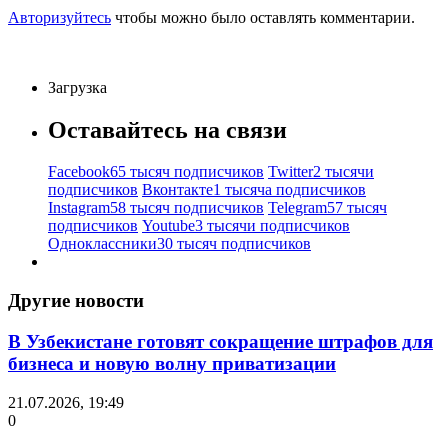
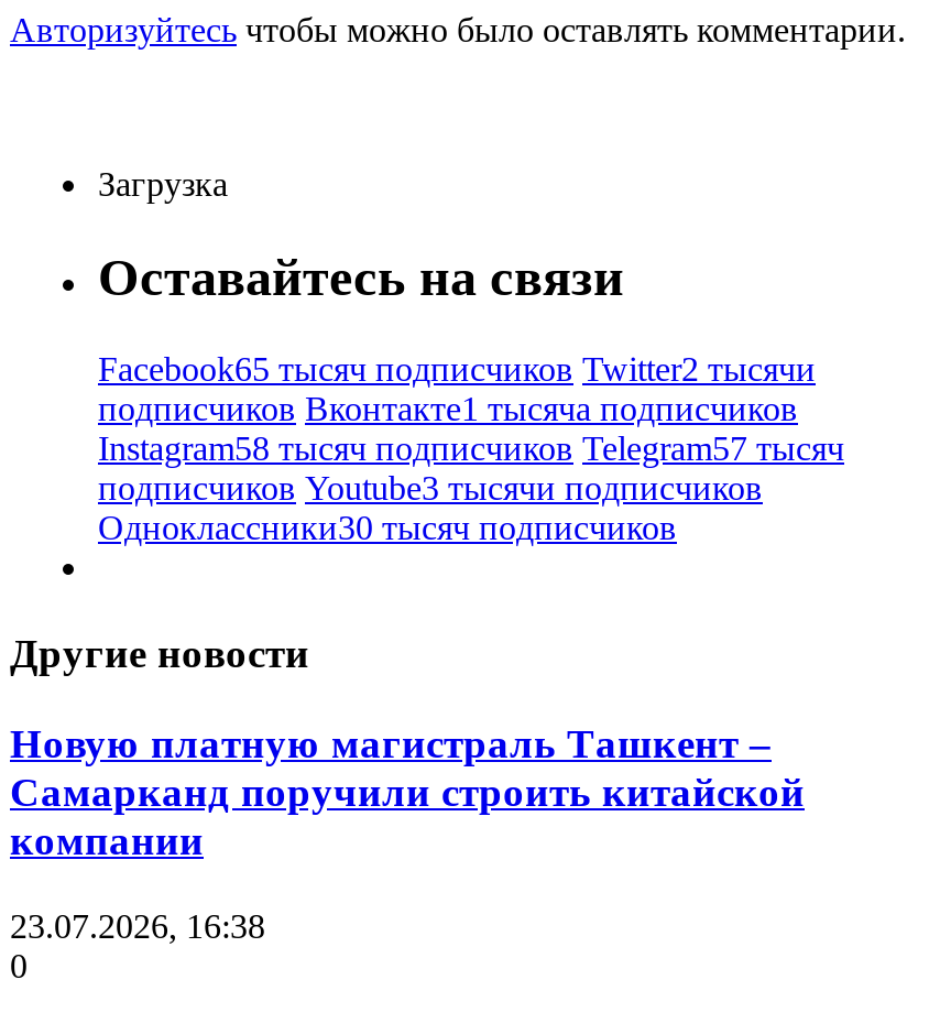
[8,331,433,374] В Узбекистане готовят сокращение штрафов для | бизнеса и новую волну приватизации -> [10,720,805,863] Новую платную магистраль Ташкент – | Самарканд поручили строить китайской | компании
[8,394,124,411] 21.07.2026, 19:49 -> [10,906,265,944] 23.07.2026, 16:38

